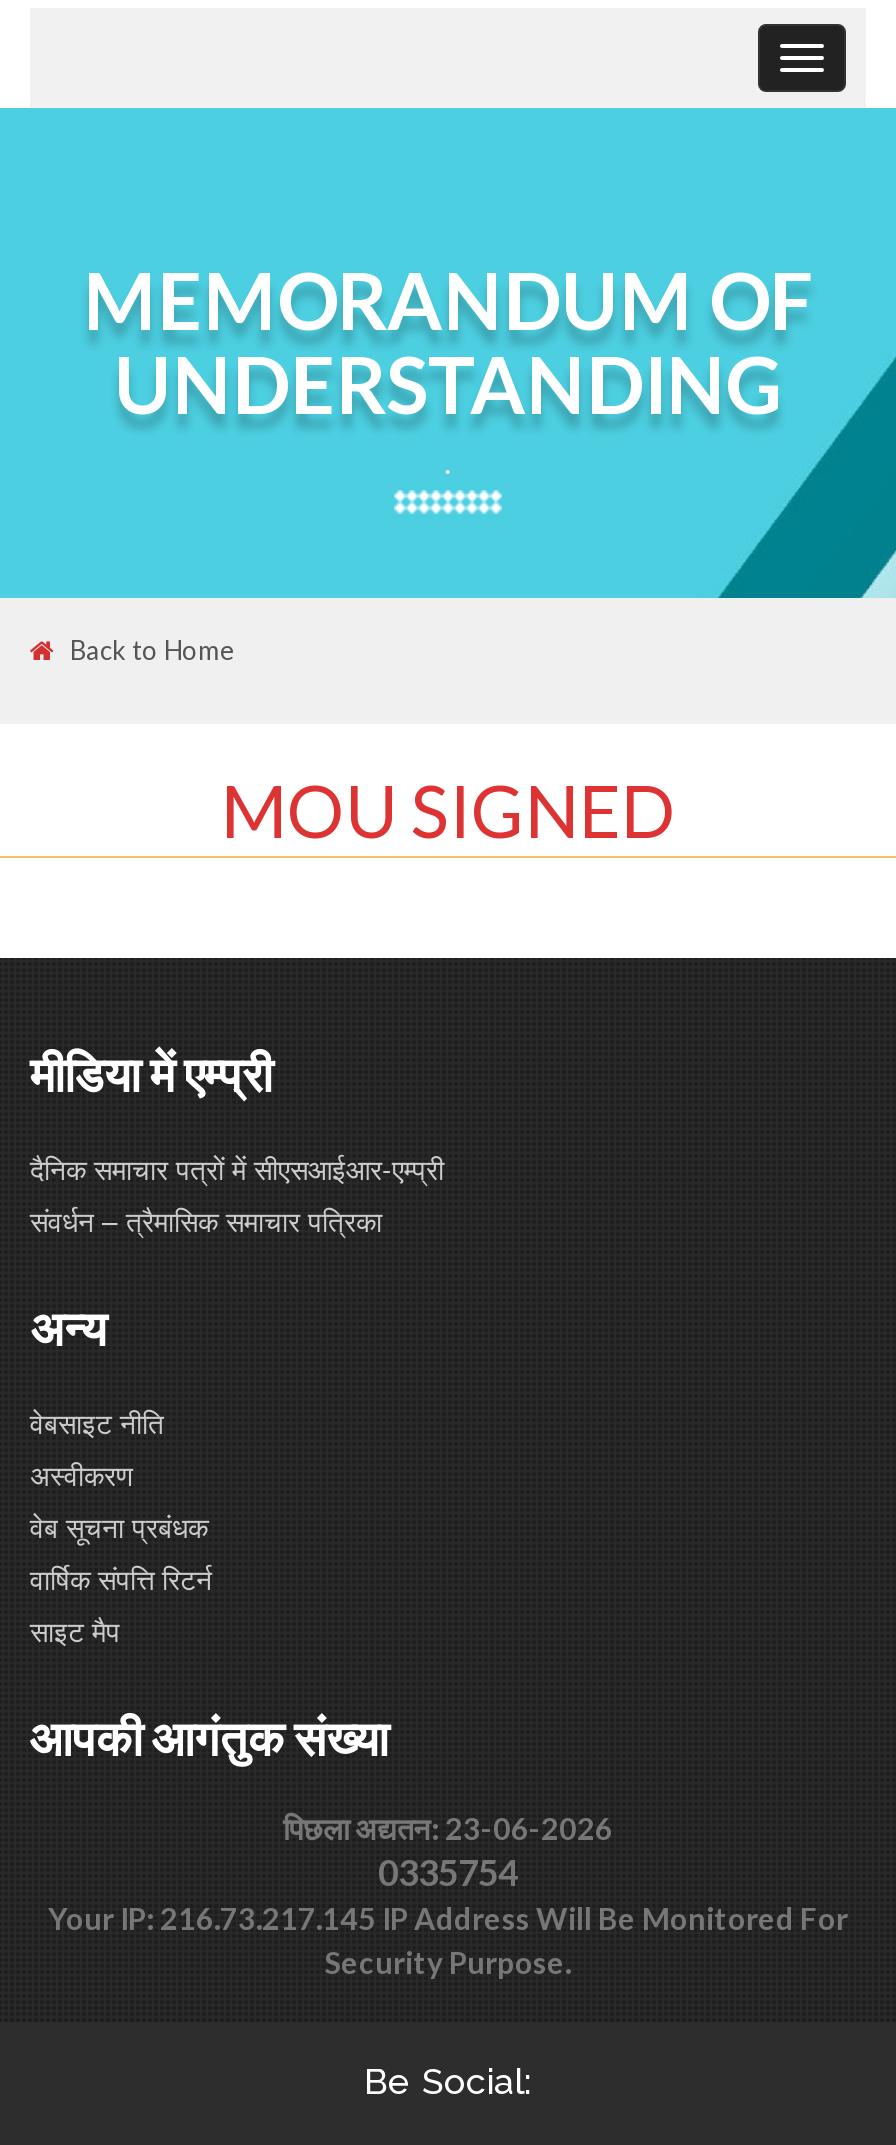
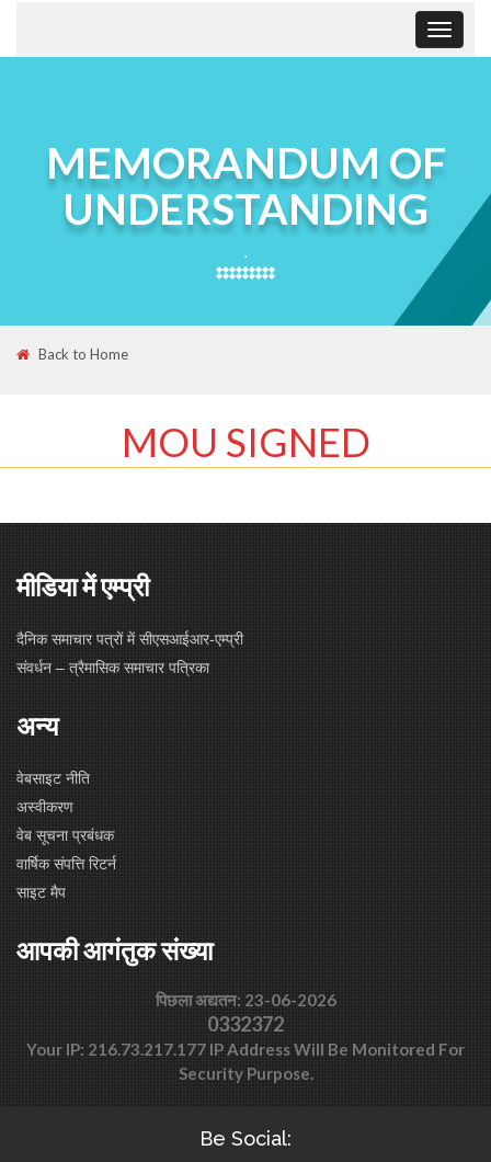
[378,1850,518,1894] 0335754 -> [207,1012,284,1036] 0332372
[48,1900,848,1936] Your IP: 216.73.217.145 IP Address Will Be Monitored For -> [26,1039,465,1059] Your IP: 216.73.217.177 IP Address Will Be Monitored For

